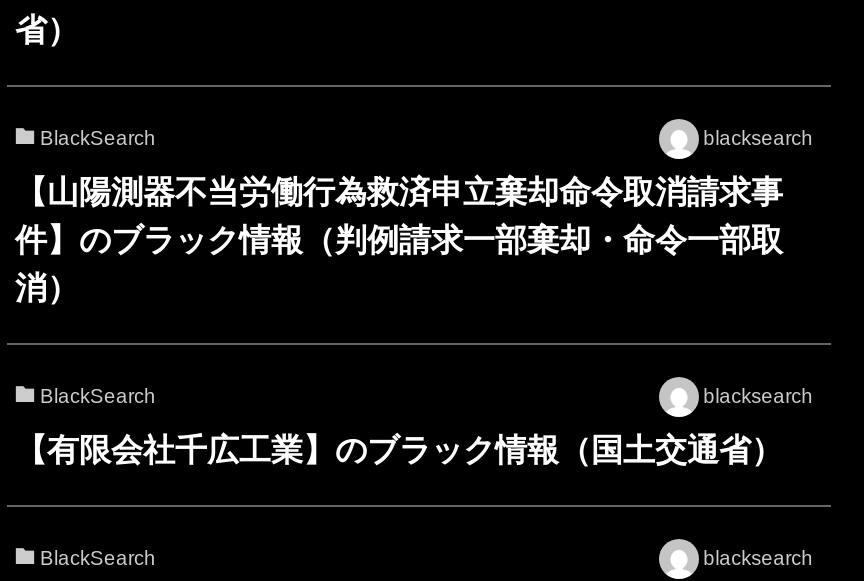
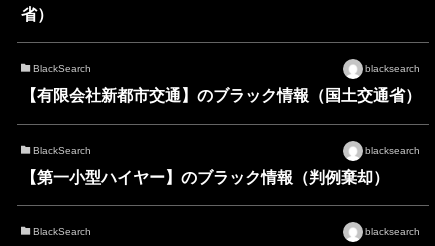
[15,173,783,305] 【山陽測器不当労働行為救済申立棄却命令取消請求事 | 件】のブラック情報（判例請求一部棄却・命令一部取 | 消） -> [21,86,421,104] 【有限会社新都市交通】のブラック情報（国土交通省）
[15,431,783,467] 【有限会社千広工業】のブラック情報（国土交通省） -> [21,168,389,186] 【第一小型ハイヤー】のブラック情報（判例棄却）

